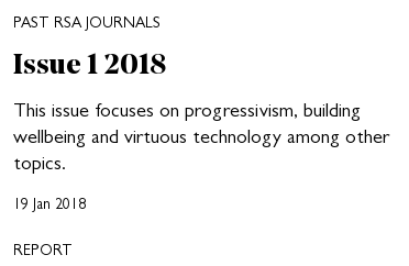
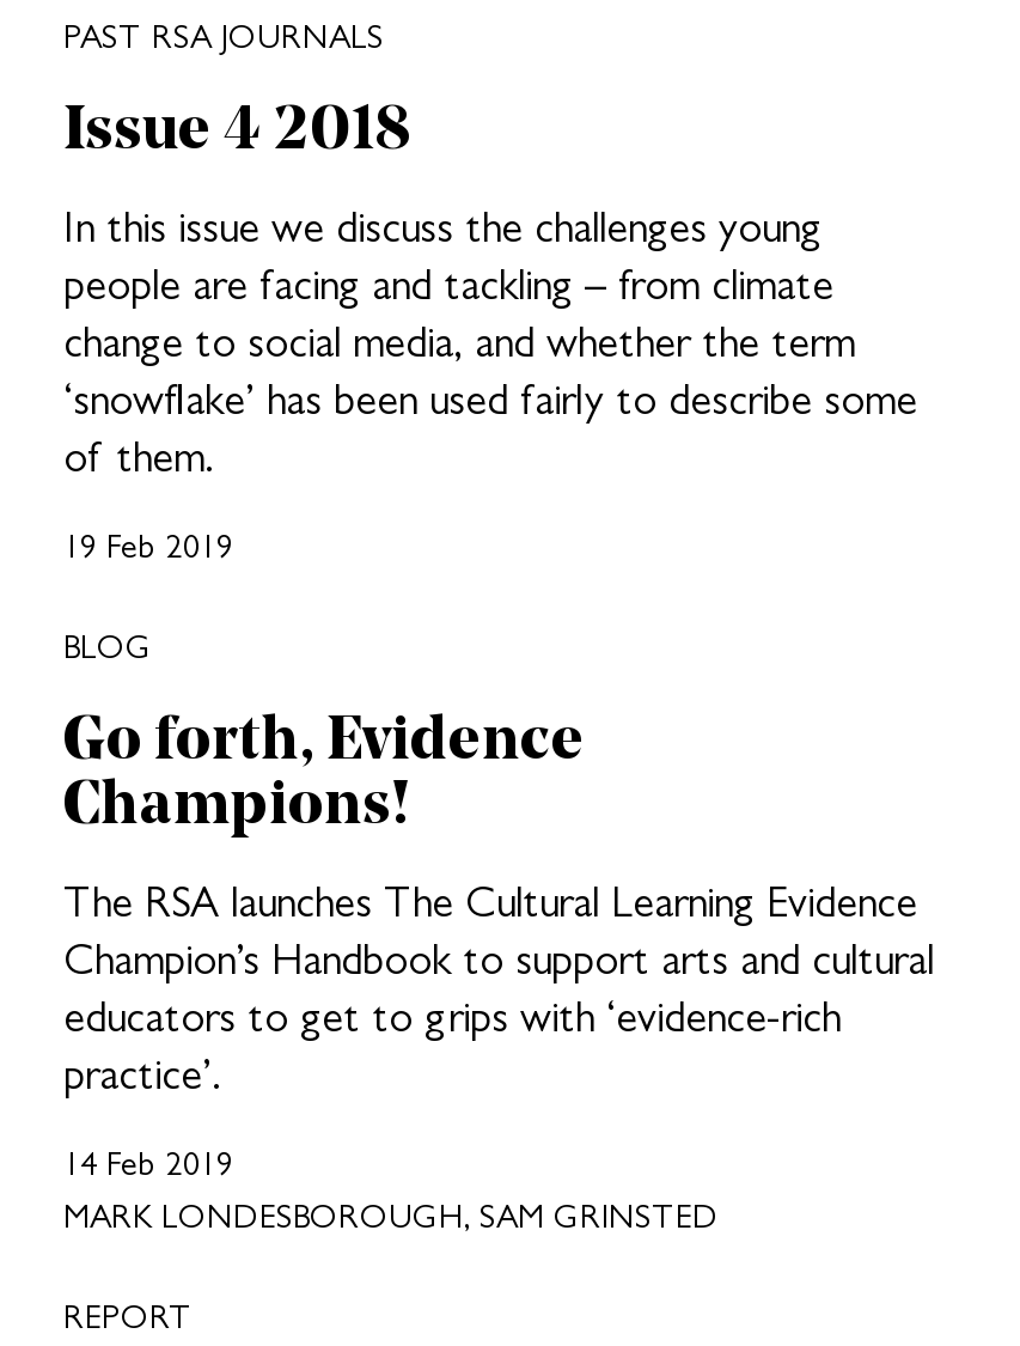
[13,46,389,212] Issue 1 2018 | This issue focuses on progressivism, building | wellbeing and virtuous technology among other | topics. | 19 Jan 2018 -> [63,87,934,1234] Issue 4 2018 | In this issue we discuss the challenges young | people are facing and tackling – from climate | change to social media, and whether the term | ‘snowflake’ has been used fairly to describe some | of them. | 19 Feb 2019 | BLOG | Go forth, Evidence | Champions! | The RSA launches The Cultural Learning Evidence | Champion’s Handbook to support arts and cultural | educators to get to grips with ‘evidence-rich | practice’. | 14 Feb 2019 | MARK LONDESBOROUGH, SAM GRINSTED

